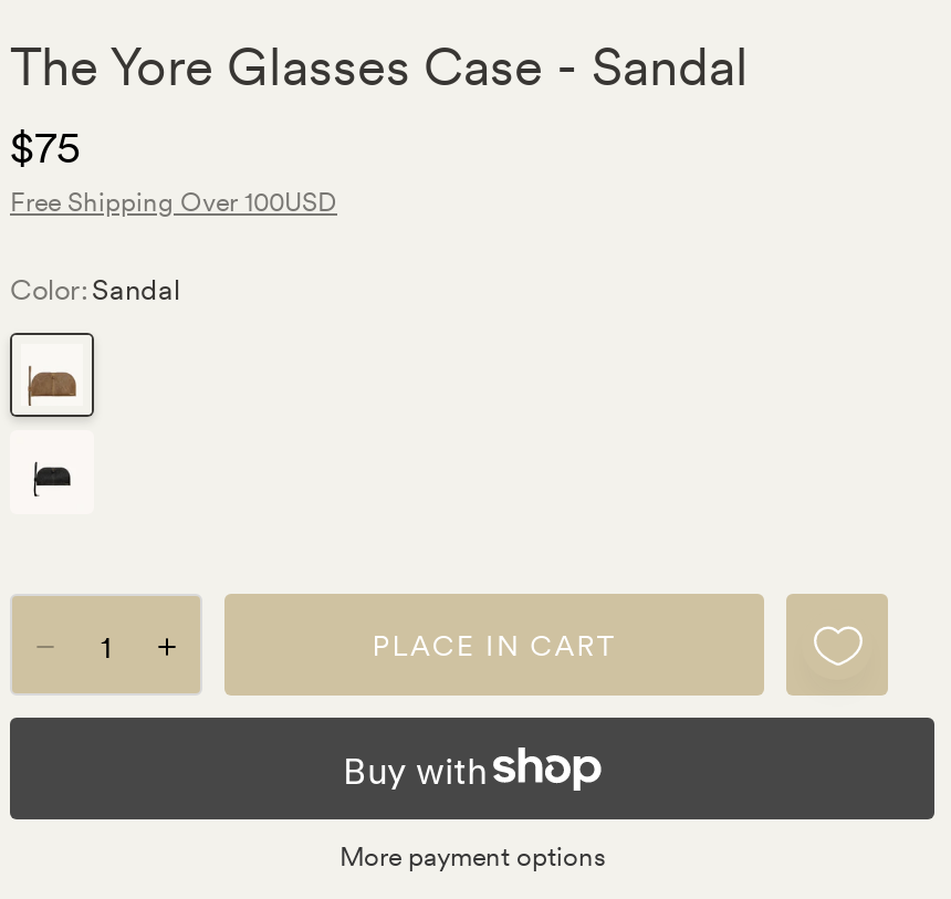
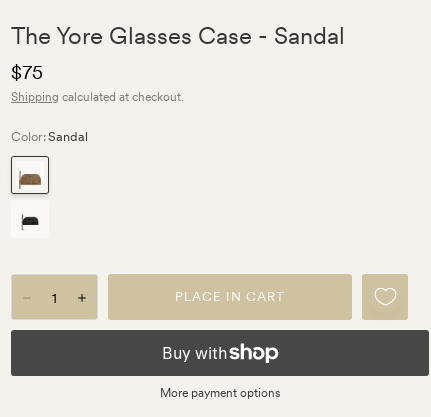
[10,187,337,218] Free Shipping Over 100USD -> [11,89,184,103] Shipping calculated at checkout.

